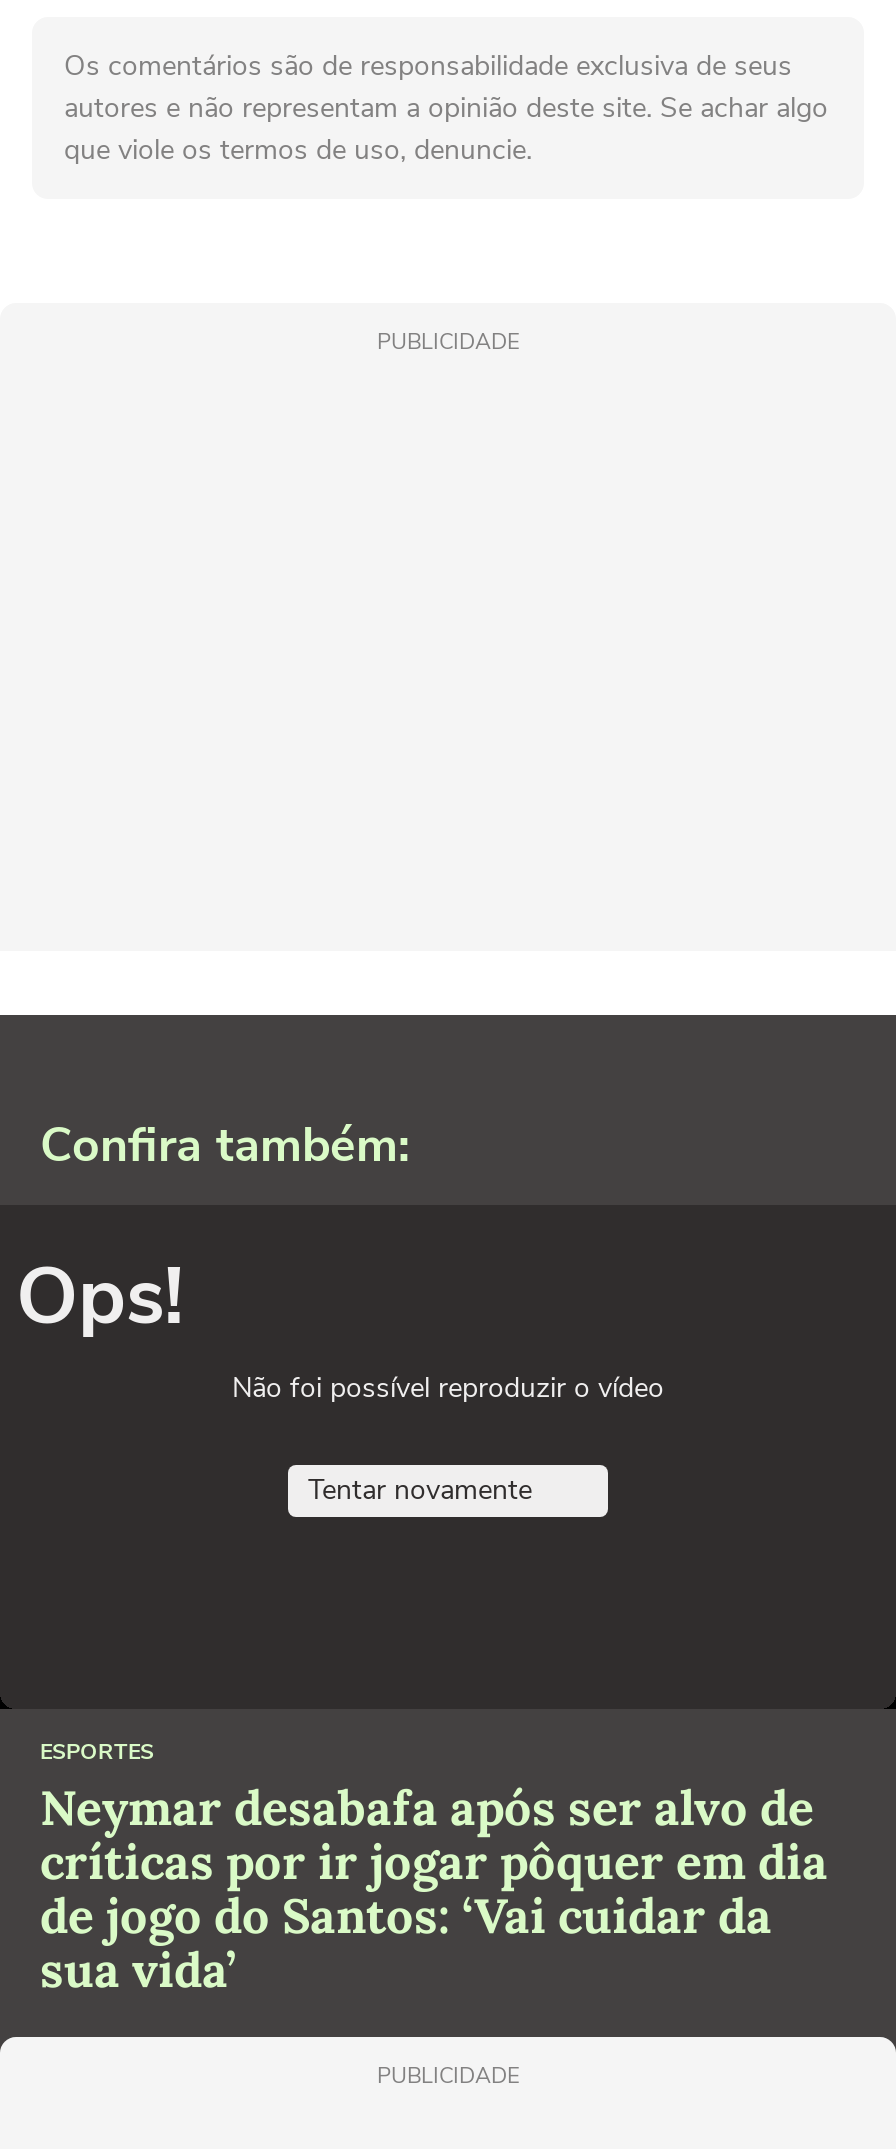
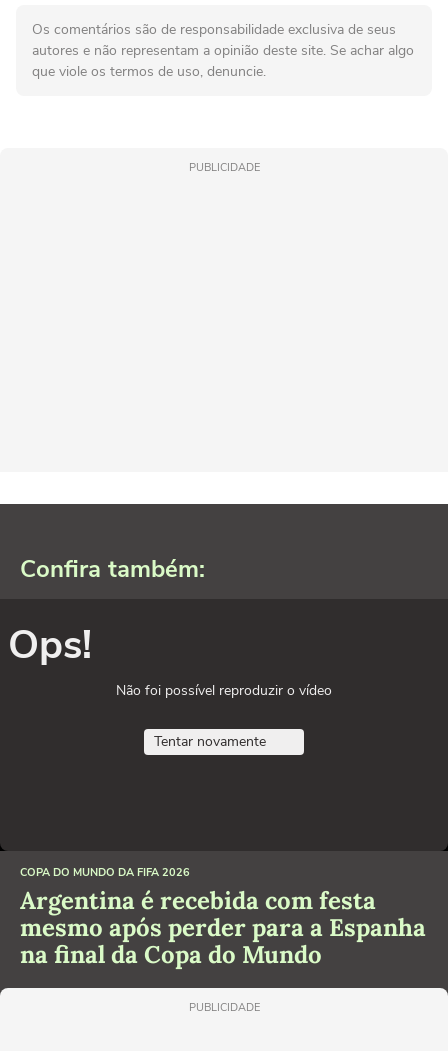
[40,1738,828,2002] ESPORTES | Neymar desabafa após ser alvo de | críticas por ir jogar pôquer em dia | de jogo do Santos: ‘Vai cuidar da | sua vida’ -> [20,865,426,970] COPA DO MUNDO DA FIFA 2026 | Argentina é recebida com festa | mesmo após perder para a Espanha | na final da Copa do Mundo

